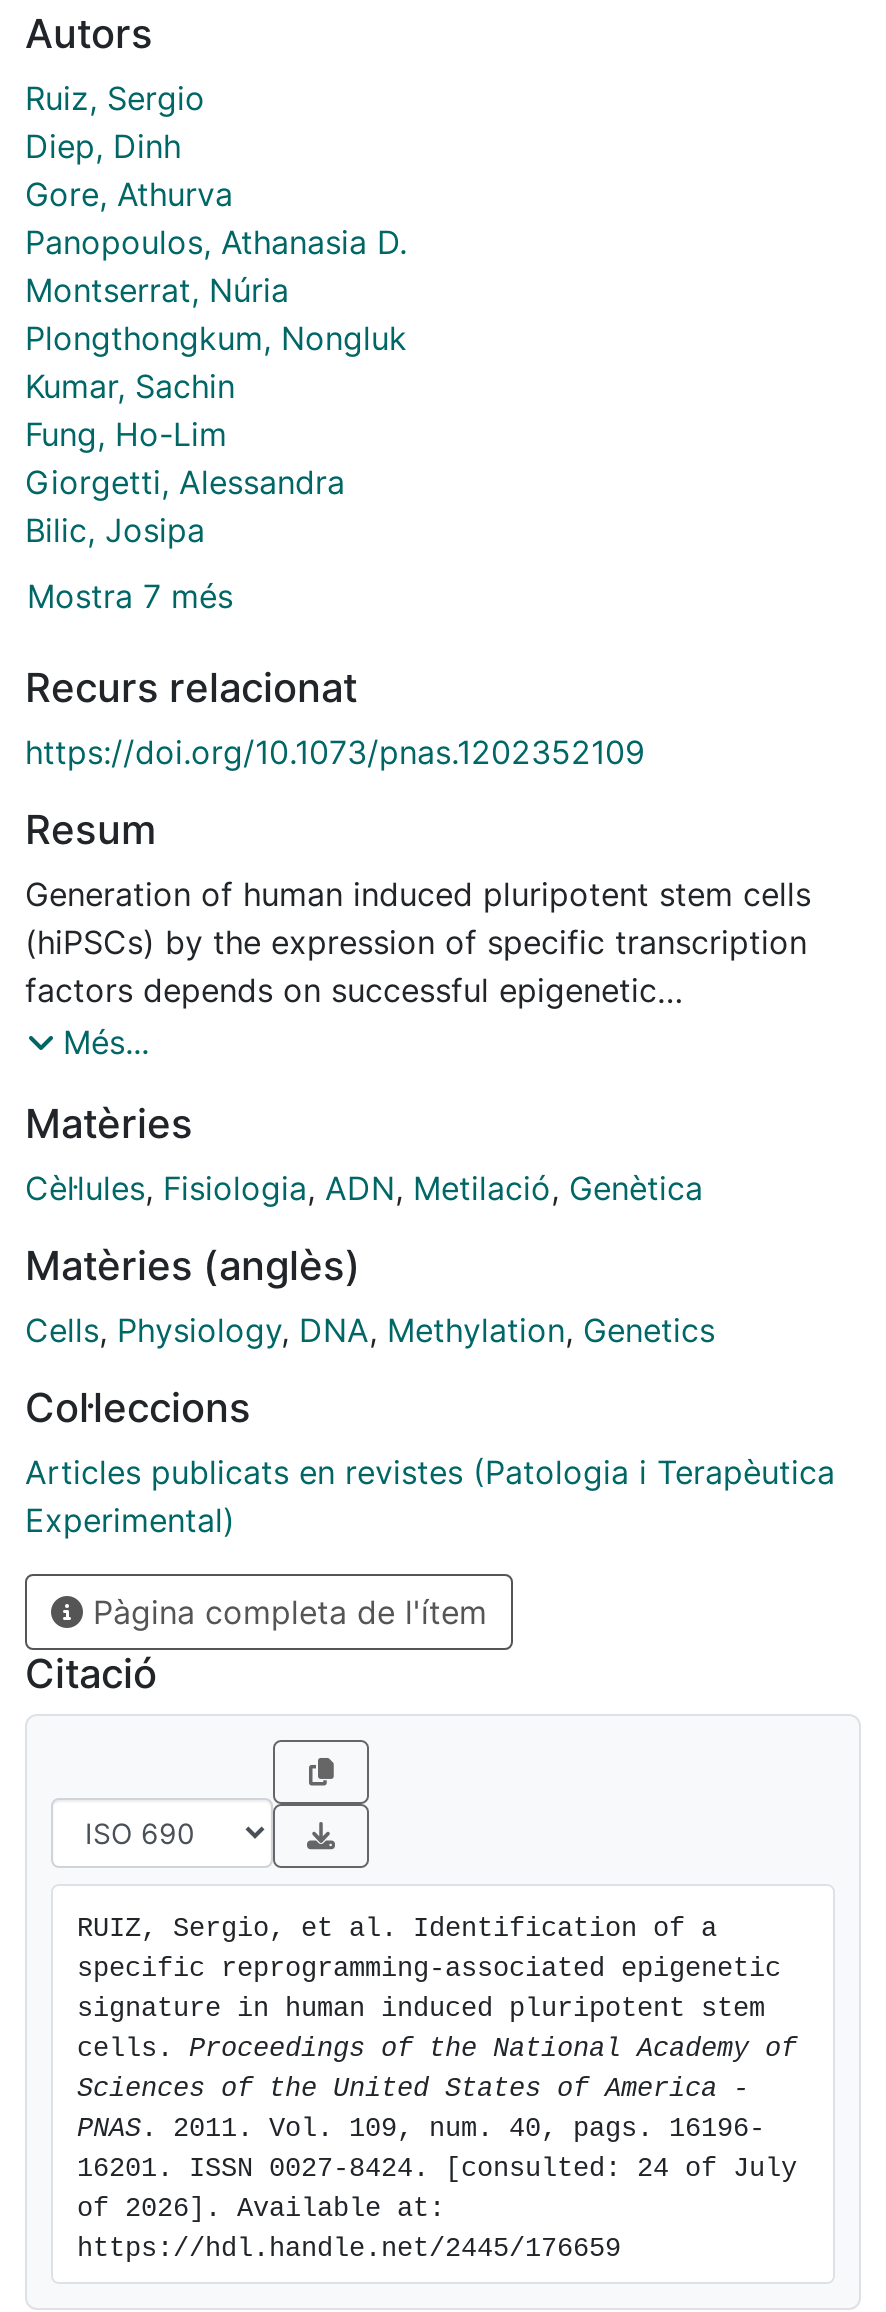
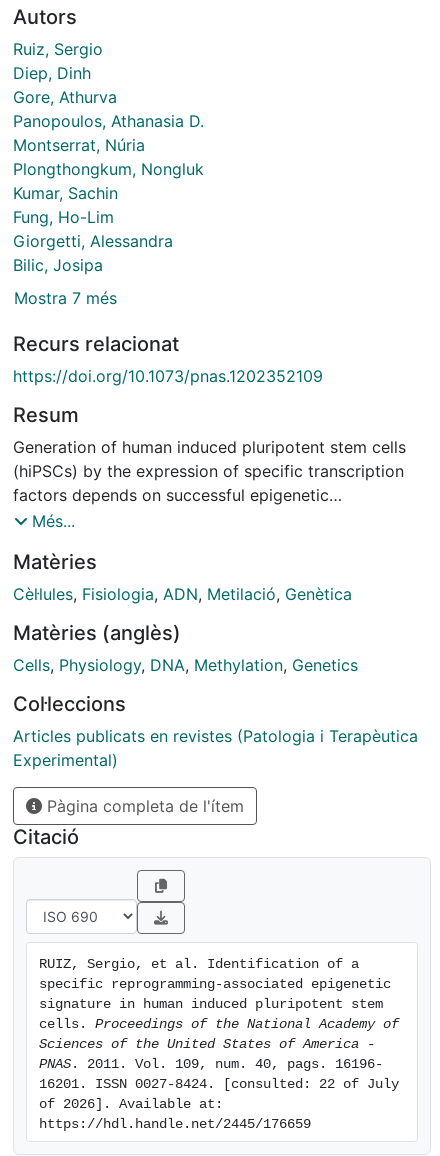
[77,2154,797,2184] 16201. ISSN 0027-8424. [consulted: 24 of July -> [39,1077,399,1092] 16201. ISSN 0027-8424. [consulted: 22 of July

